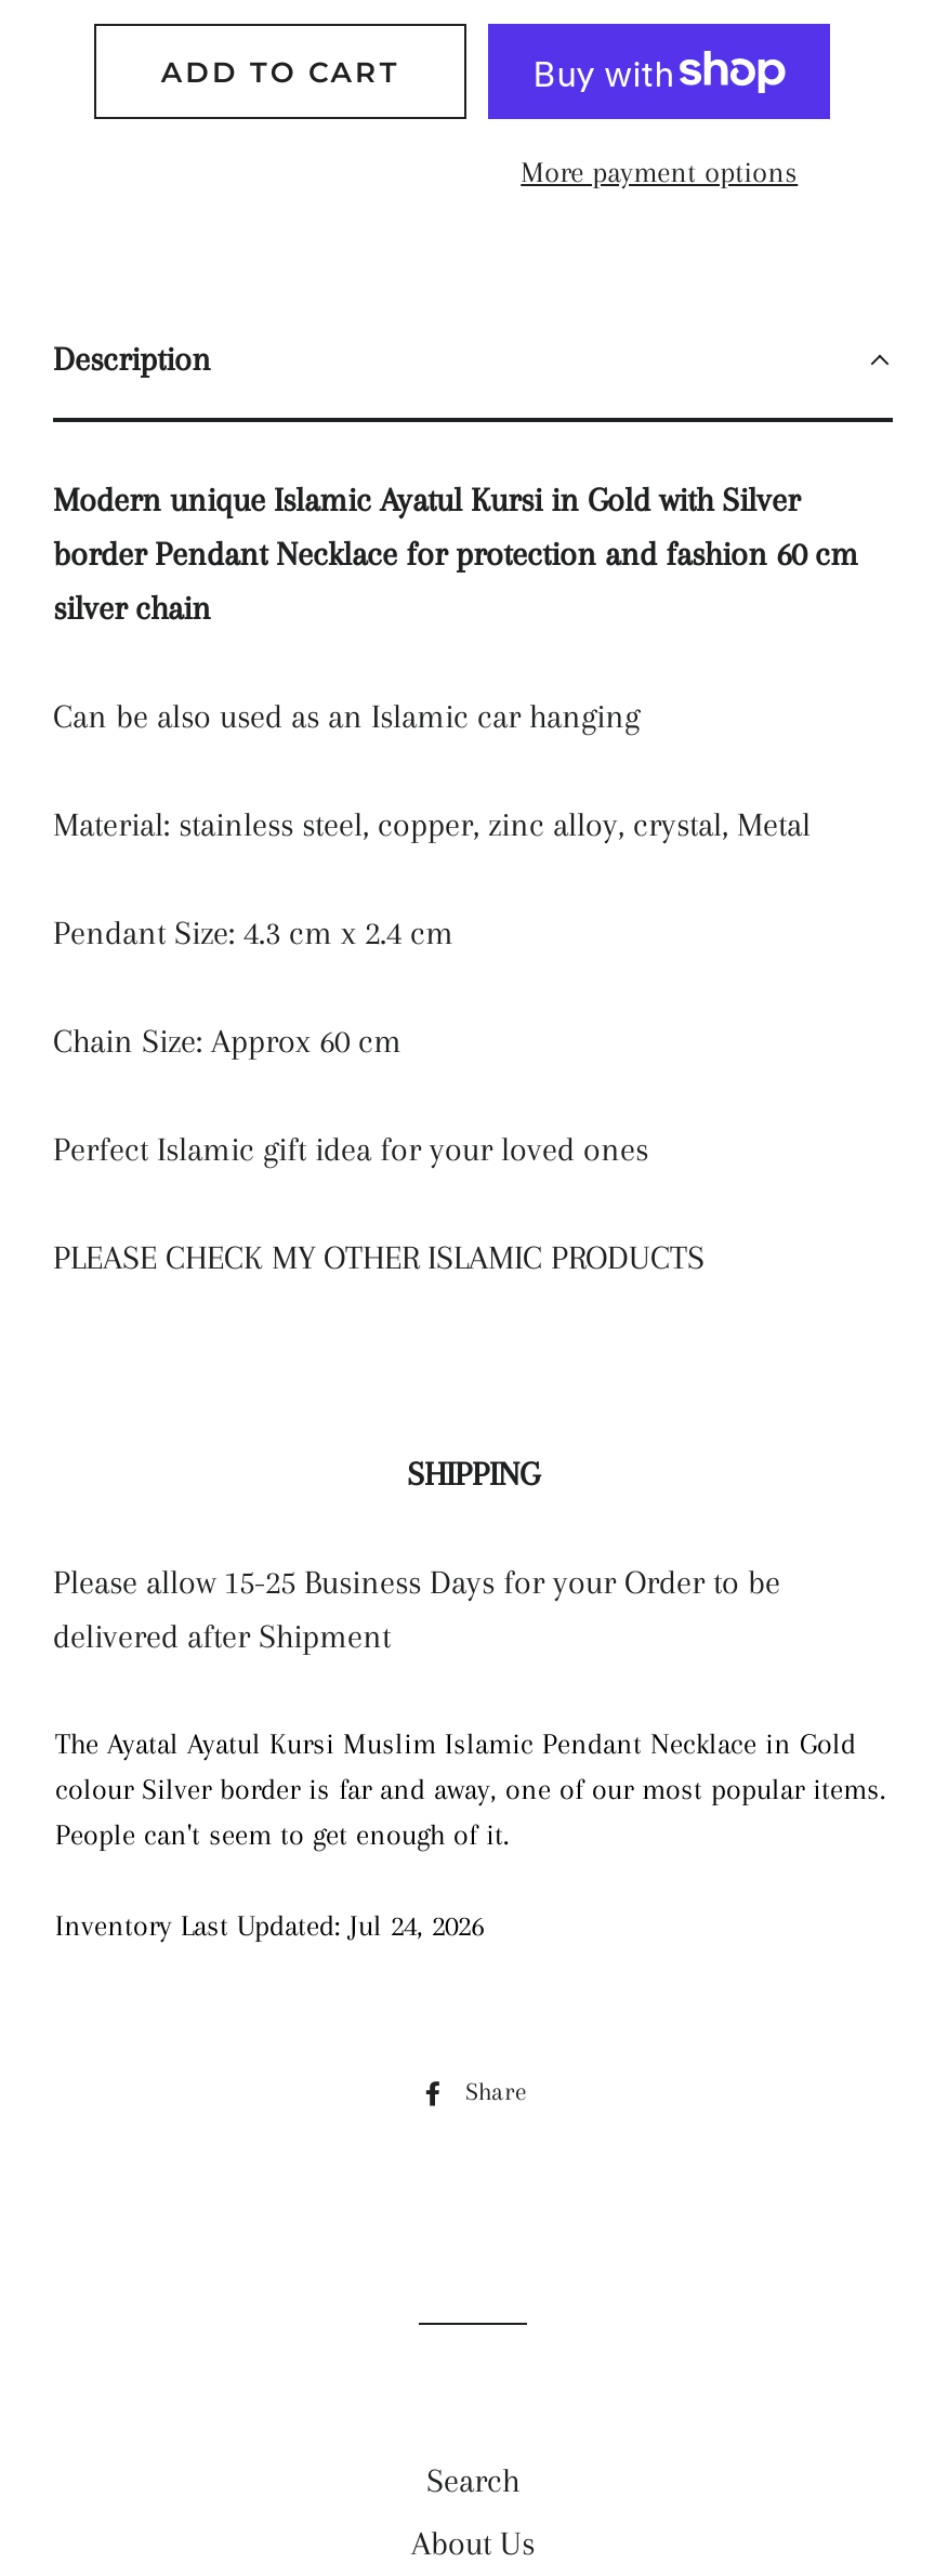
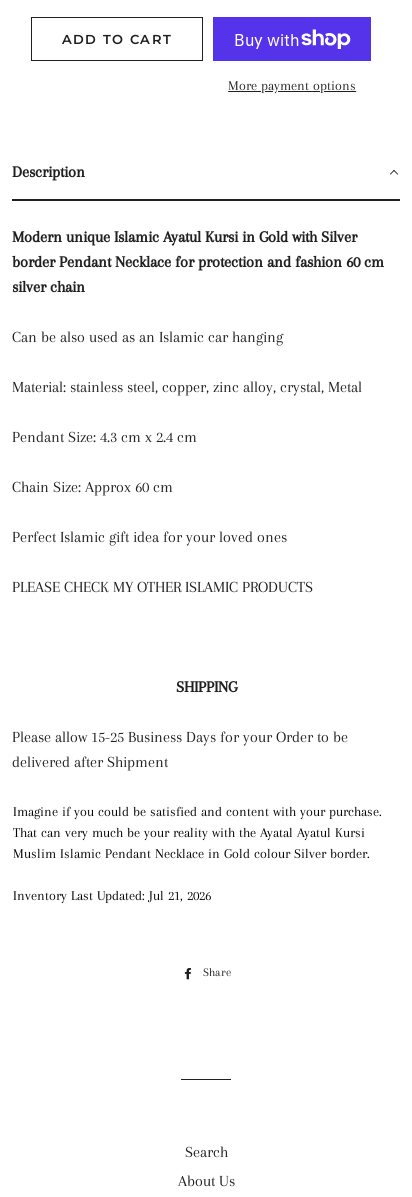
[55,1727,886,1851] The Ayatal Ayatul Kursi Muslim Islamic Pendant Necklace in Gold | colour Silver border is far and away, one of our most popular items. | People can't seem to get enough of it. -> [13,804,382,861] Imagine if you could be satisfied and content with your purchase. | That can very much be your reality with the Ayatal Ayatul Kursi | Muslim Islamic Pendant Necklace in Gold colour Silver border.
[55,1909,484,1942] Inventory Last Updated: Jul 24, 2026 -> [13,888,211,903] Inventory Last Updated: Jul 21, 2026

